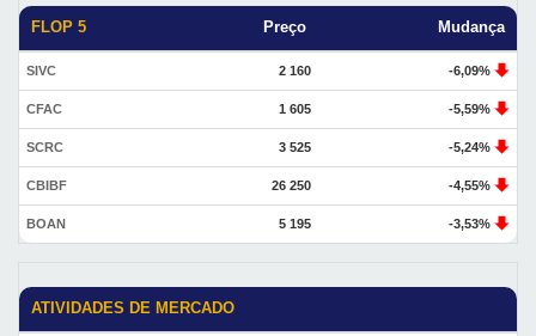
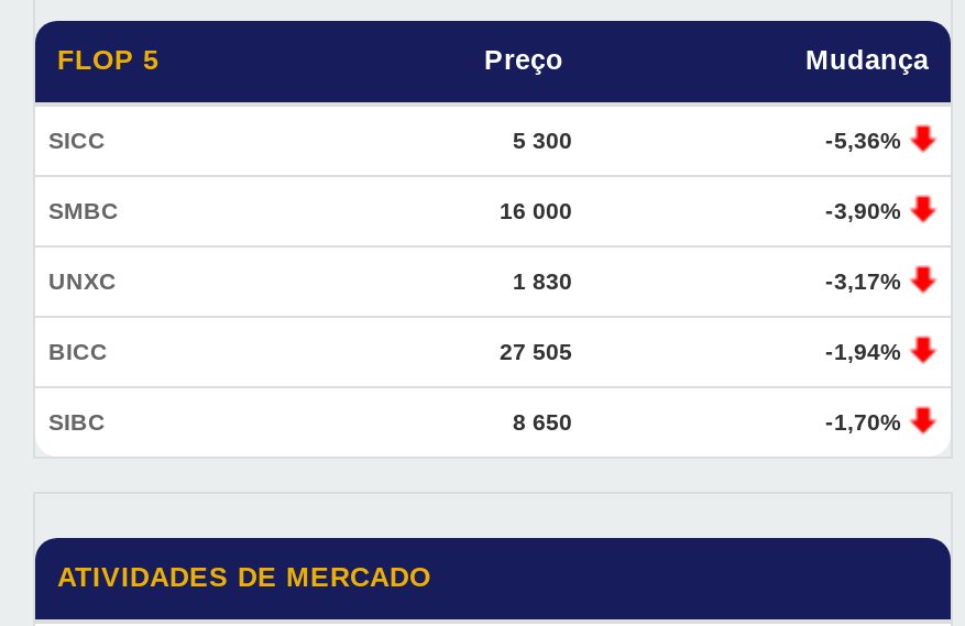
[26,64,494,78] SIVC | 2 160 | -6,09% -> [48,127,909,154] SICC | 5 300 | -5,36%
[26,102,494,116] CFAC | 1 605 | -5,59% -> [48,198,909,224] SMBC | 16 000 | -3,90%
[26,140,494,155] SCRC | 3 525 | -5,24% -> [48,268,909,295] UNXC | 1 830 | -3,17%
[26,179,494,193] CBIBF | 26 250 | -4,55% -> [48,339,909,365] BICC | 27 505 | -1,94%
[26,217,494,231] BOAN | 5 195 | -3,53% -> [48,409,909,435] SIBC | 8 650 | -1,70%

